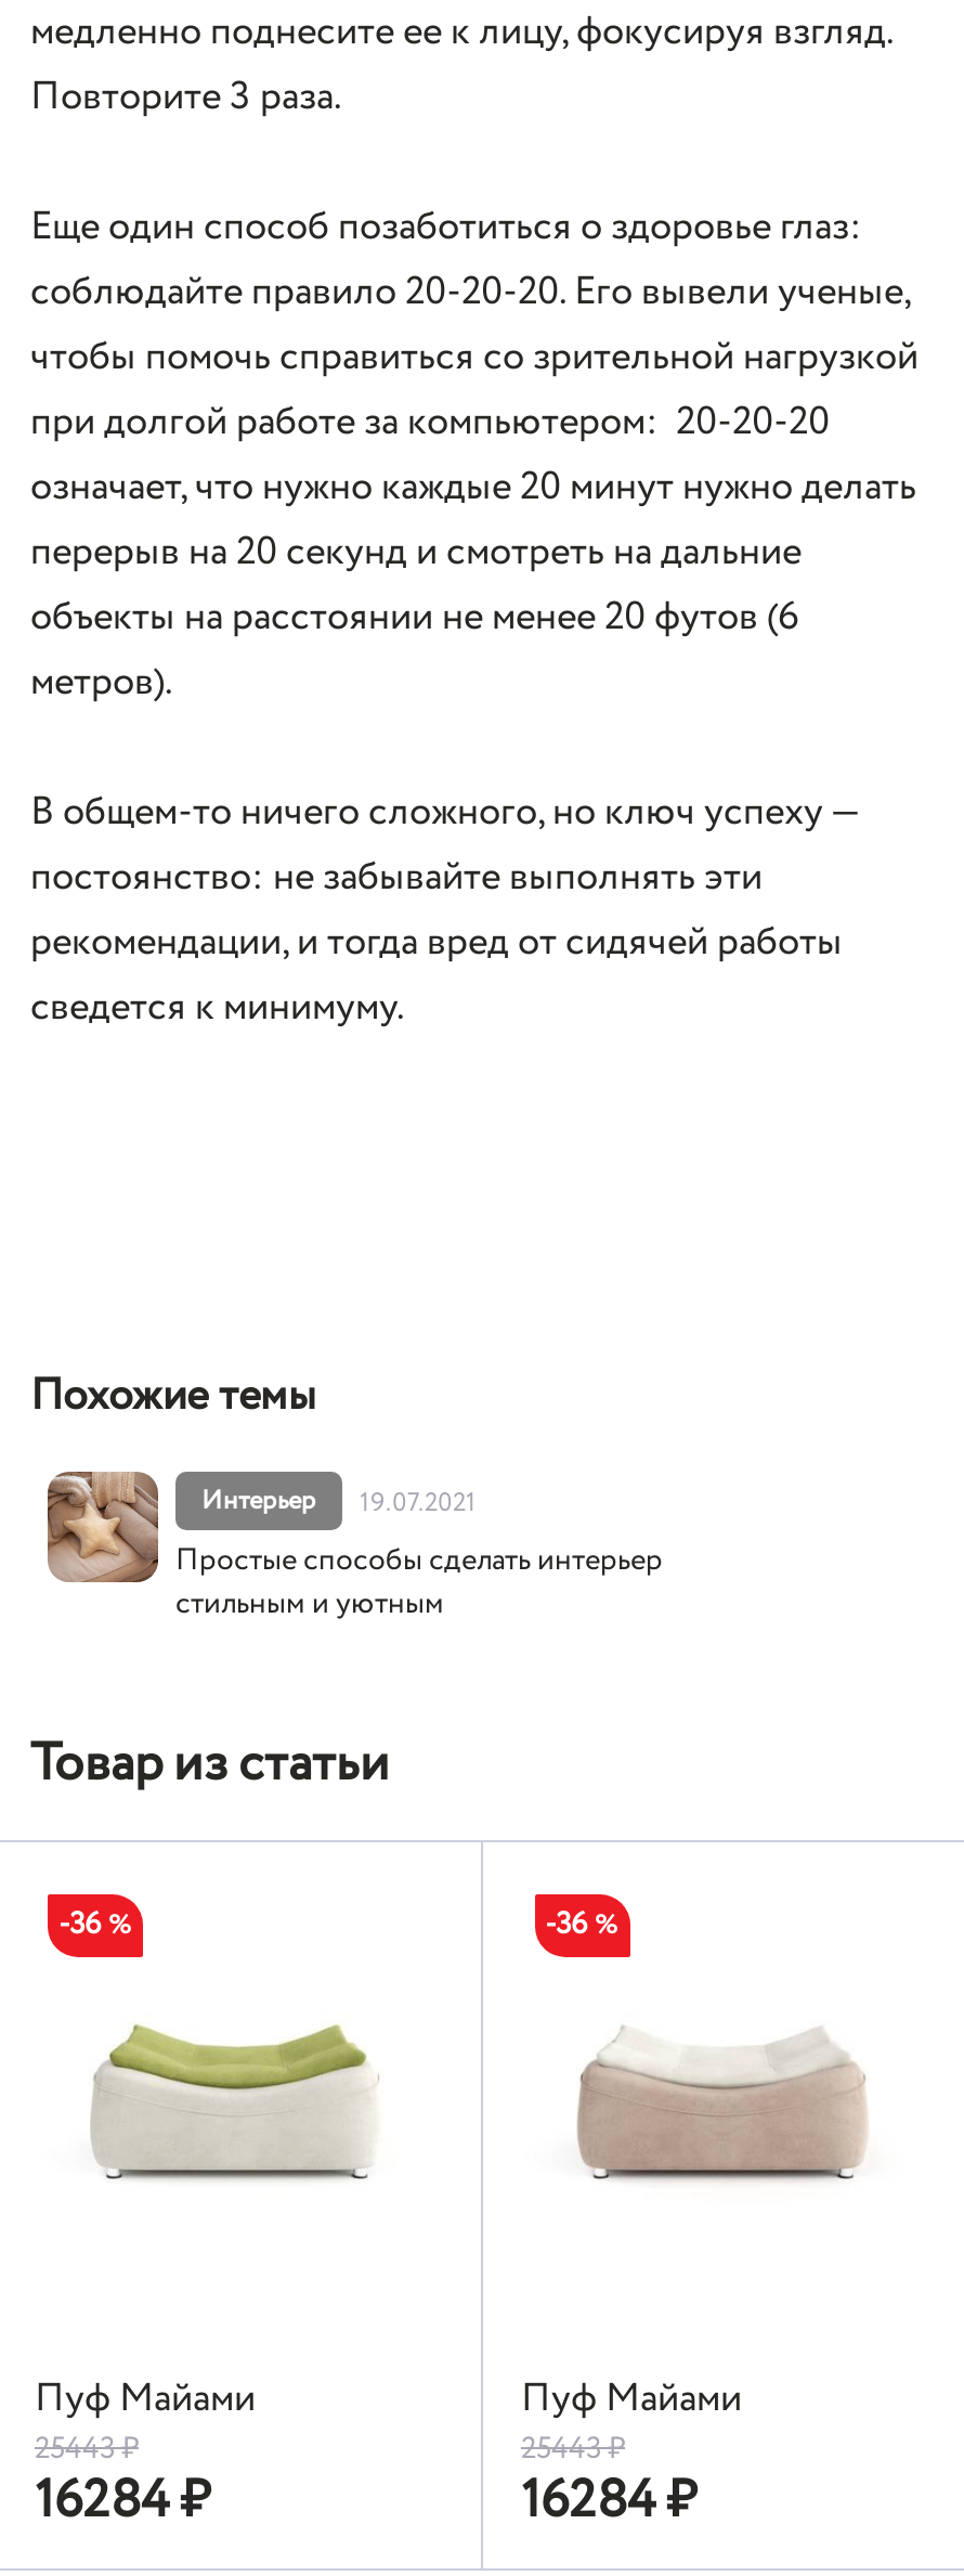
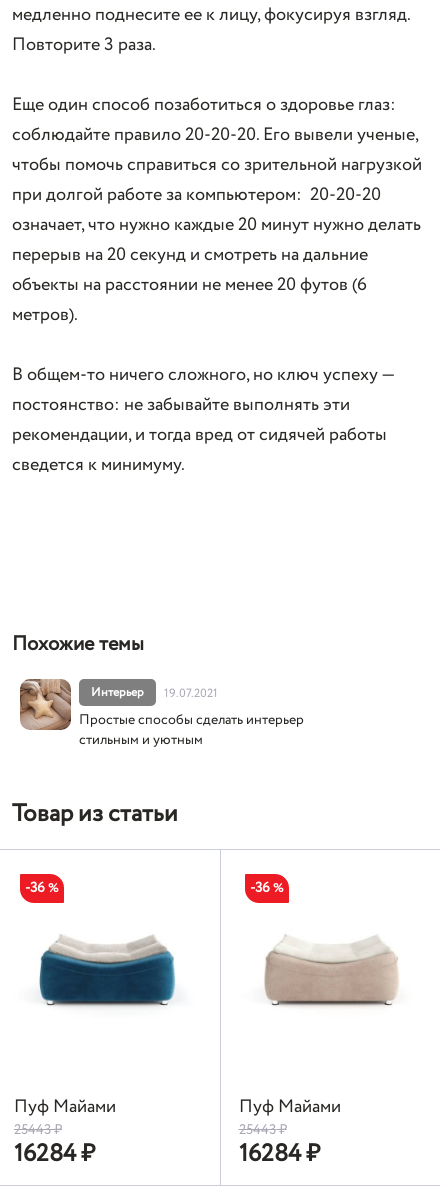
[91,2024,383,2178] [image] -> [39,935,176,1005] [image]

